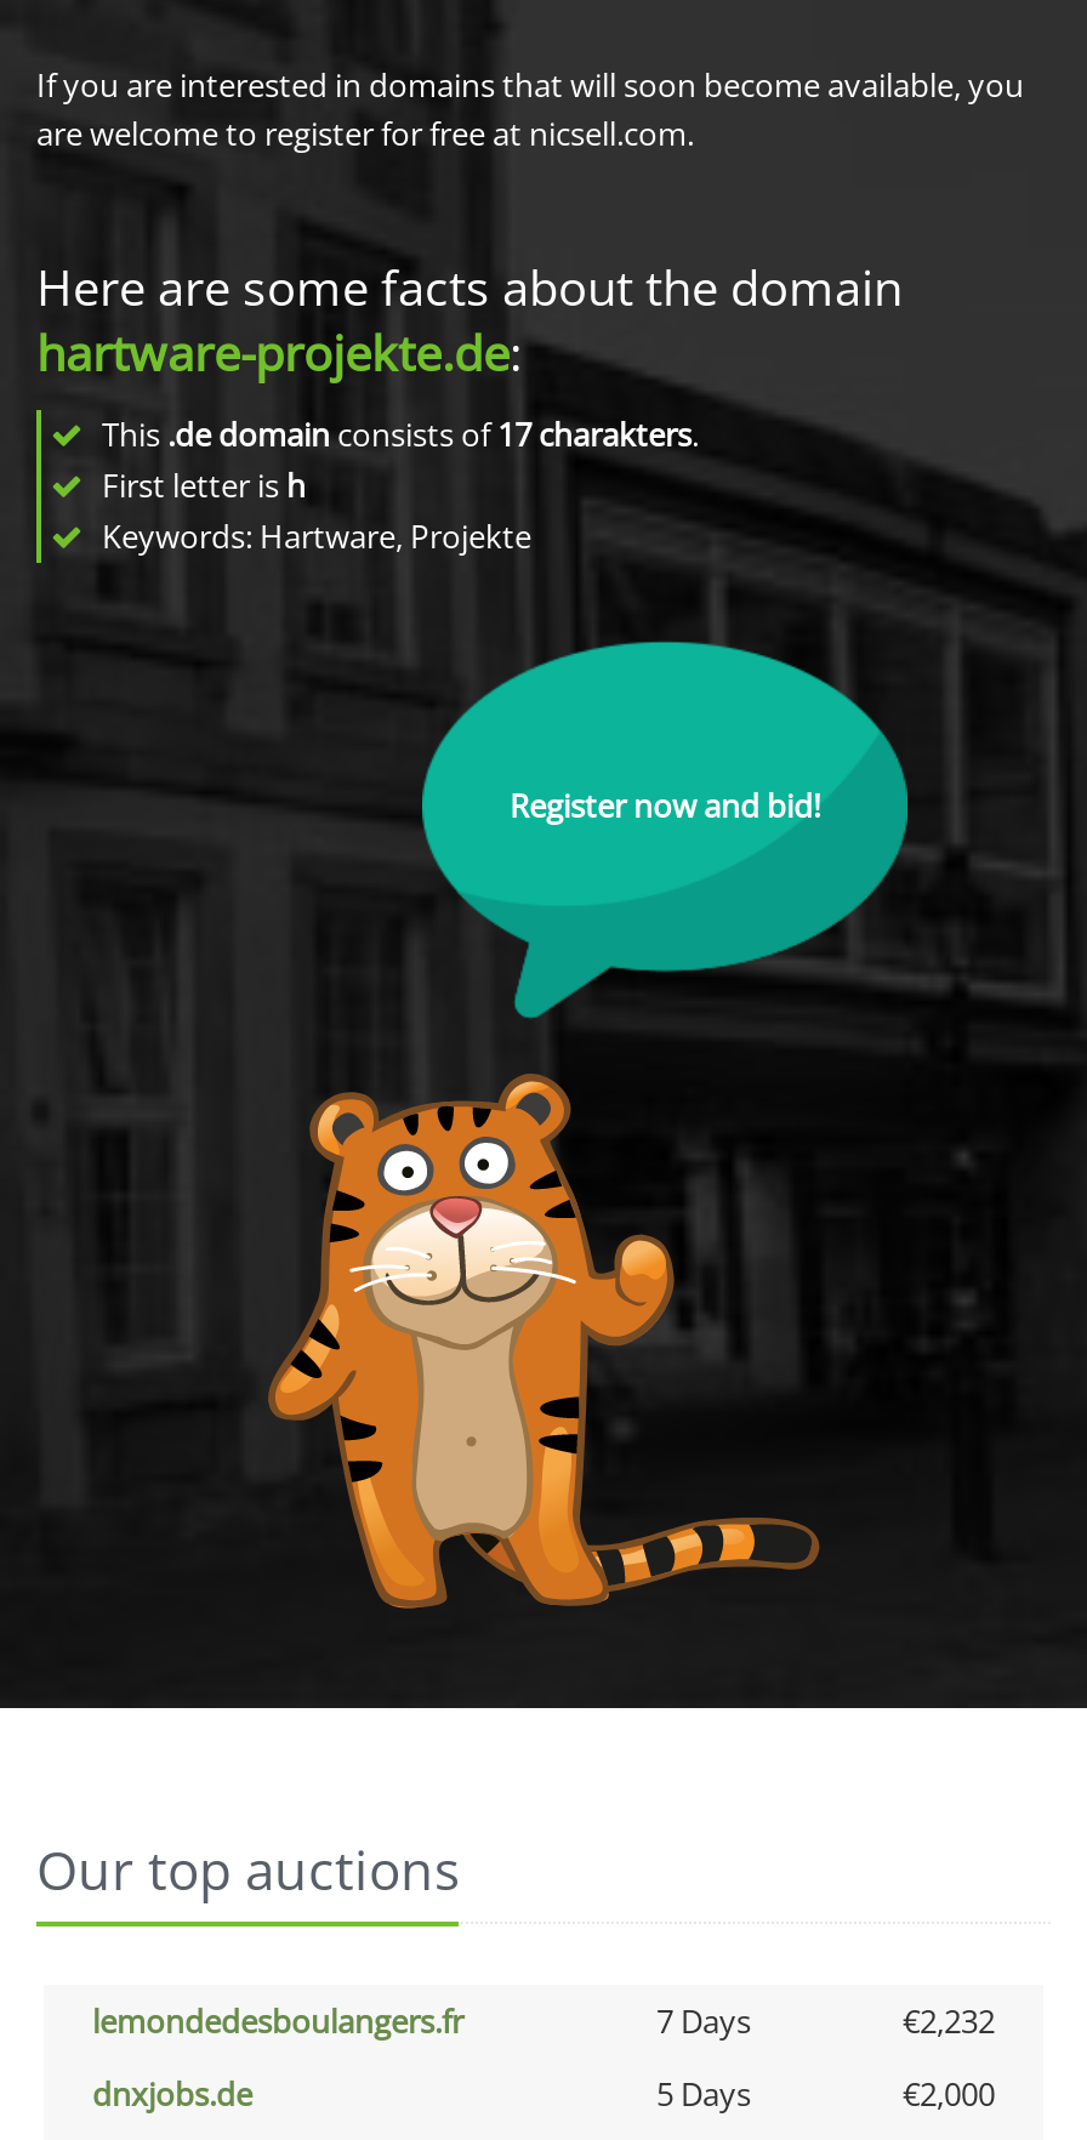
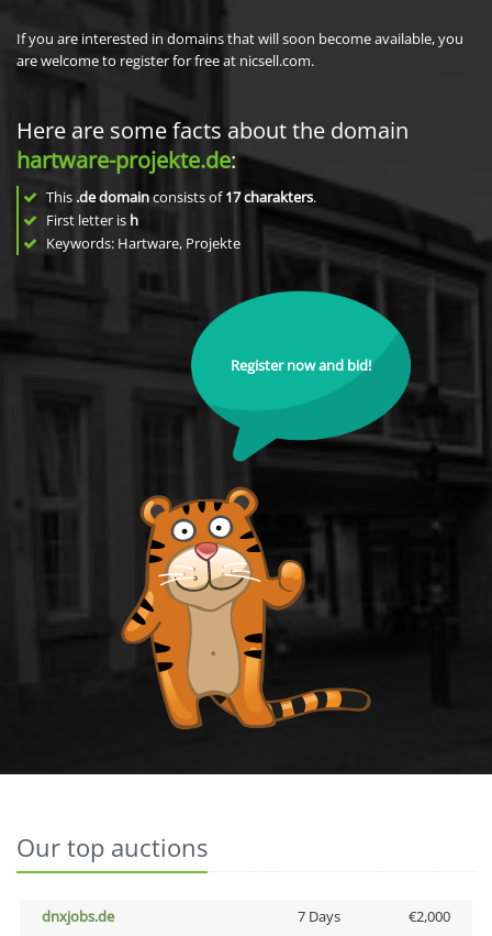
[92,1999,995,2043] lemondedesboulangers.fr | 7 Days | €2,232 -> none
[656,2072,751,2116] 5 Days -> [297,906,340,926] 7 Days

